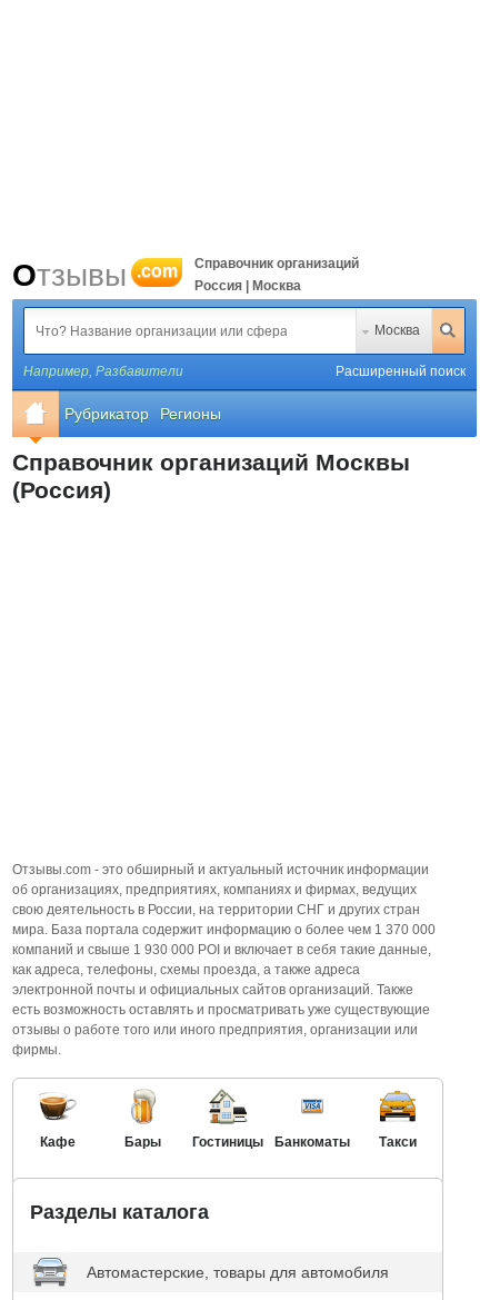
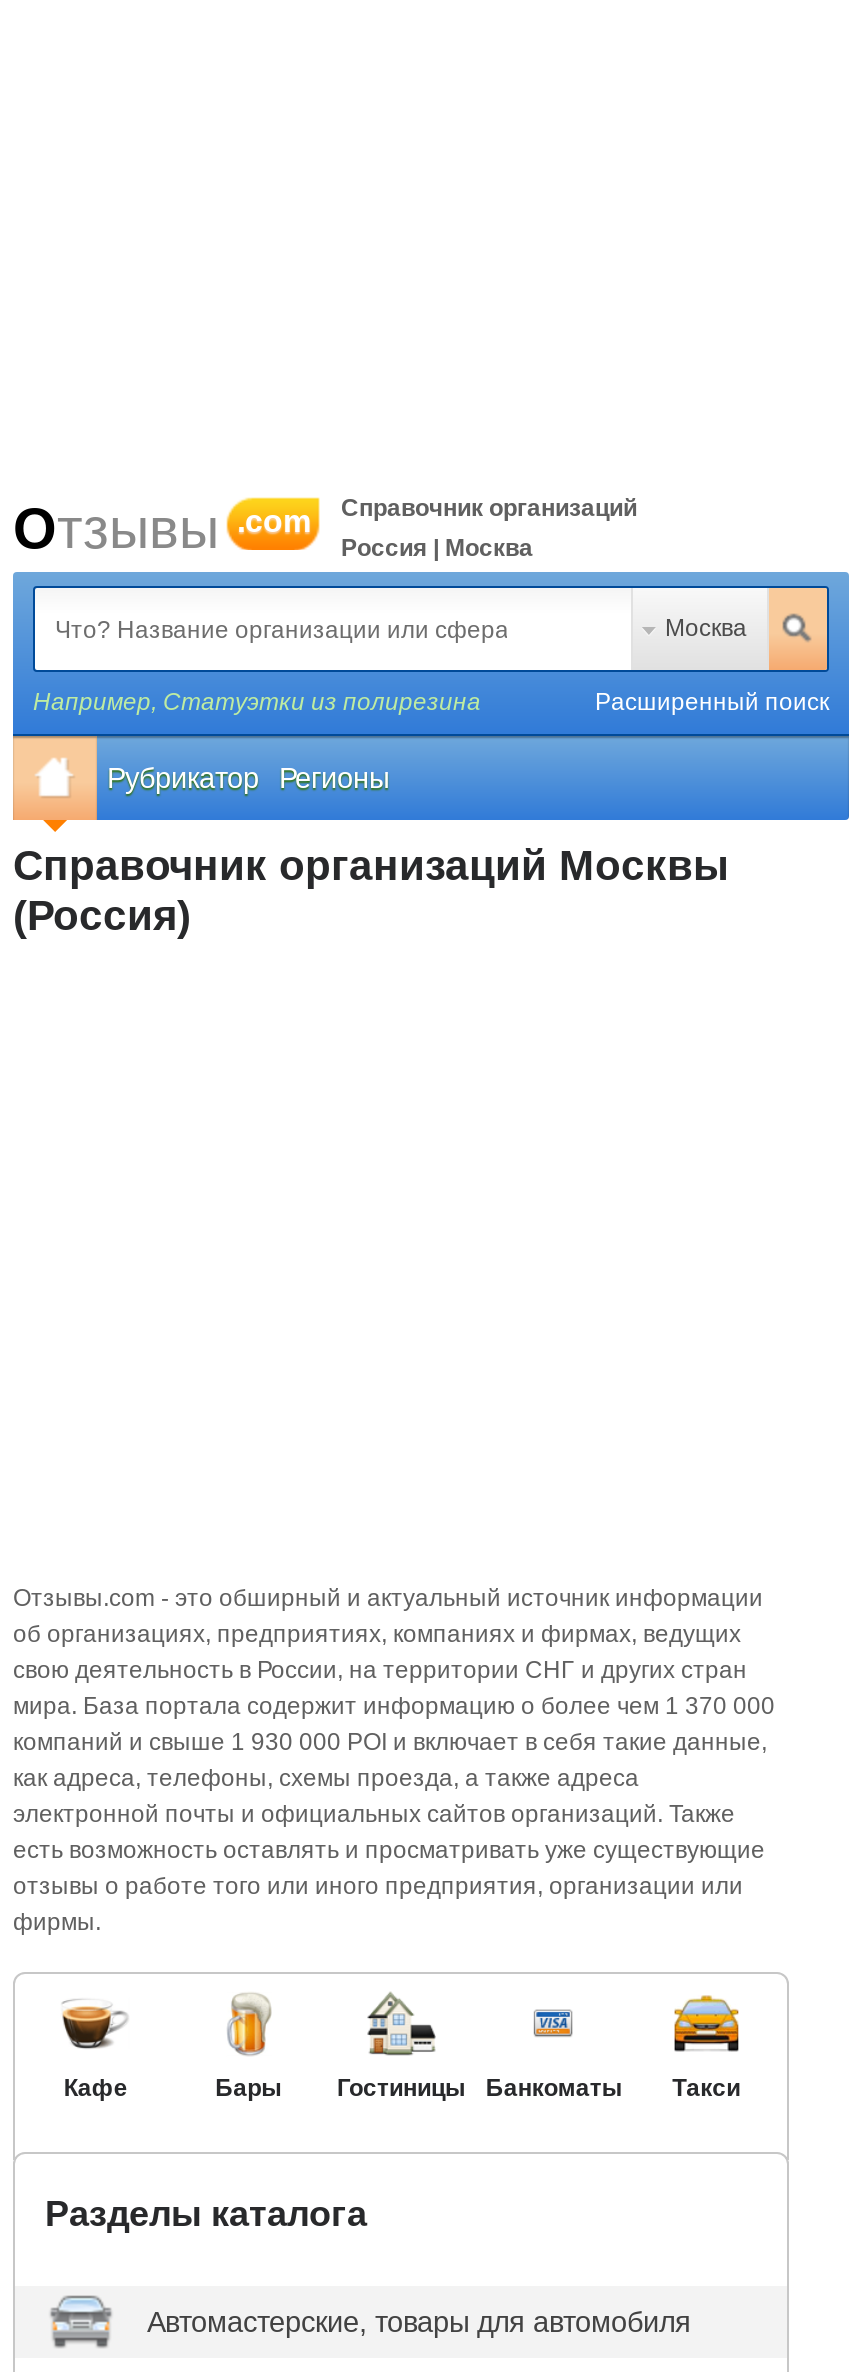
[23,364,183,379] Например, Разбавители -> [33,688,481,716] Например, Статуэтки из полирезина

